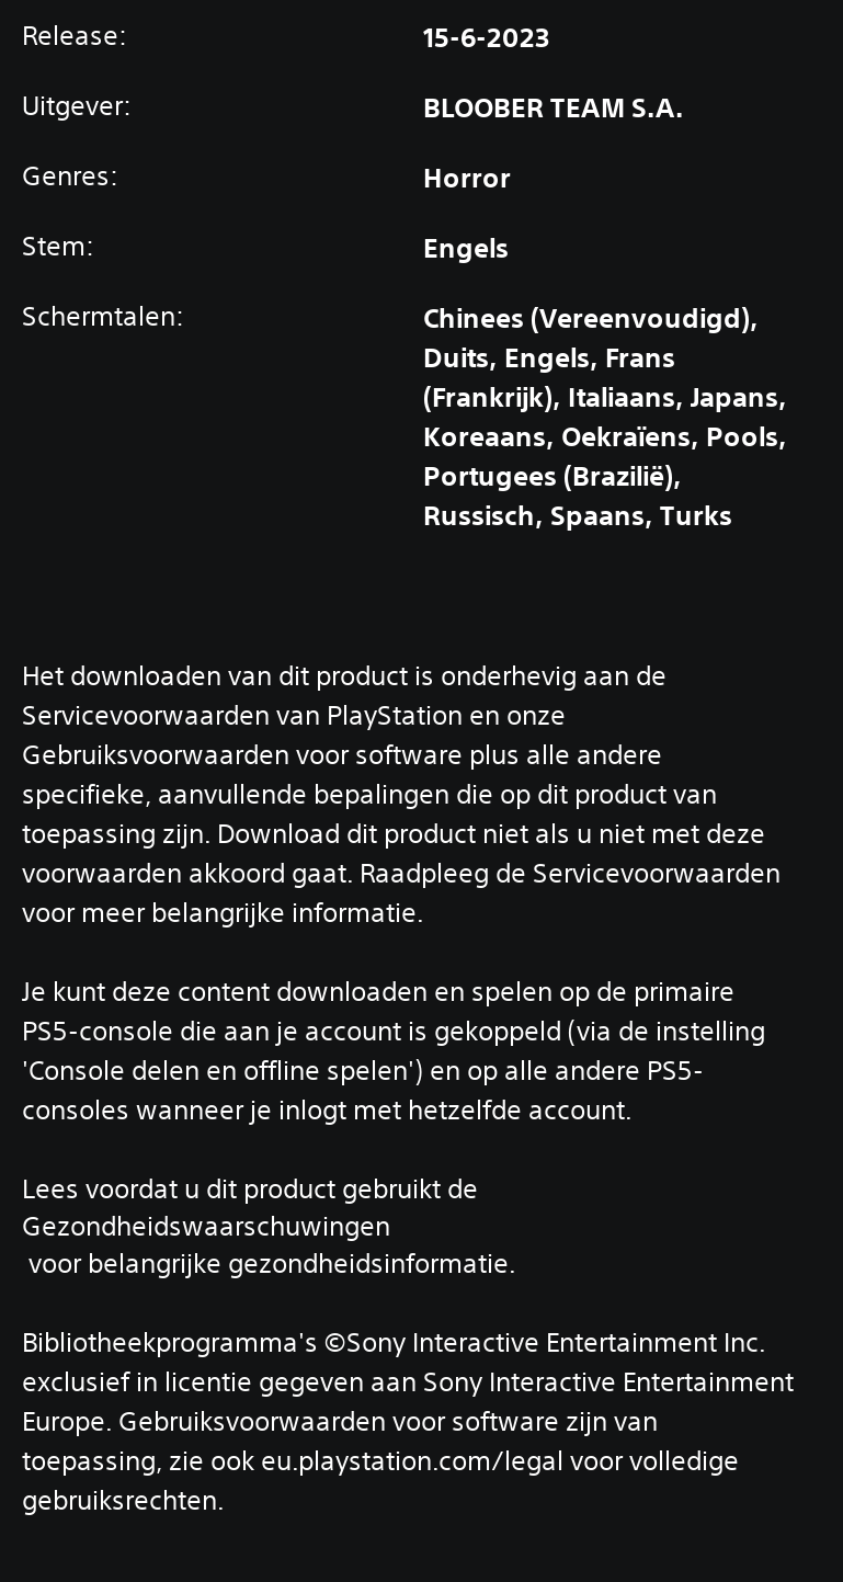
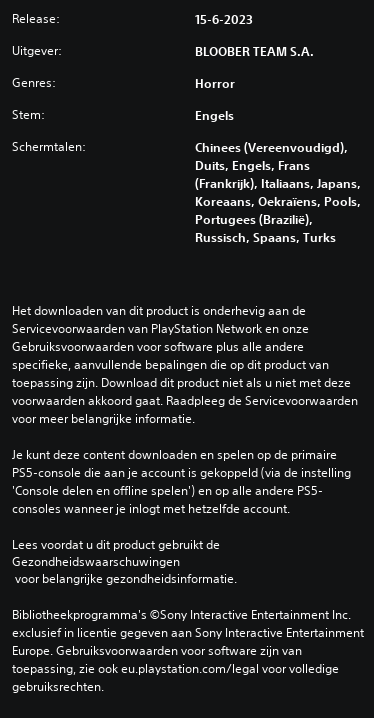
[22,696,566,733] Servicevoorwaarden van PlayStation en onze -> [12,320,309,337] Servicevoorwaarden van PlayStation Network en onze

